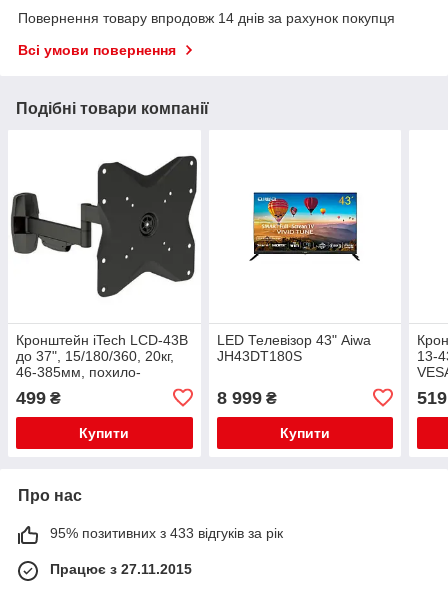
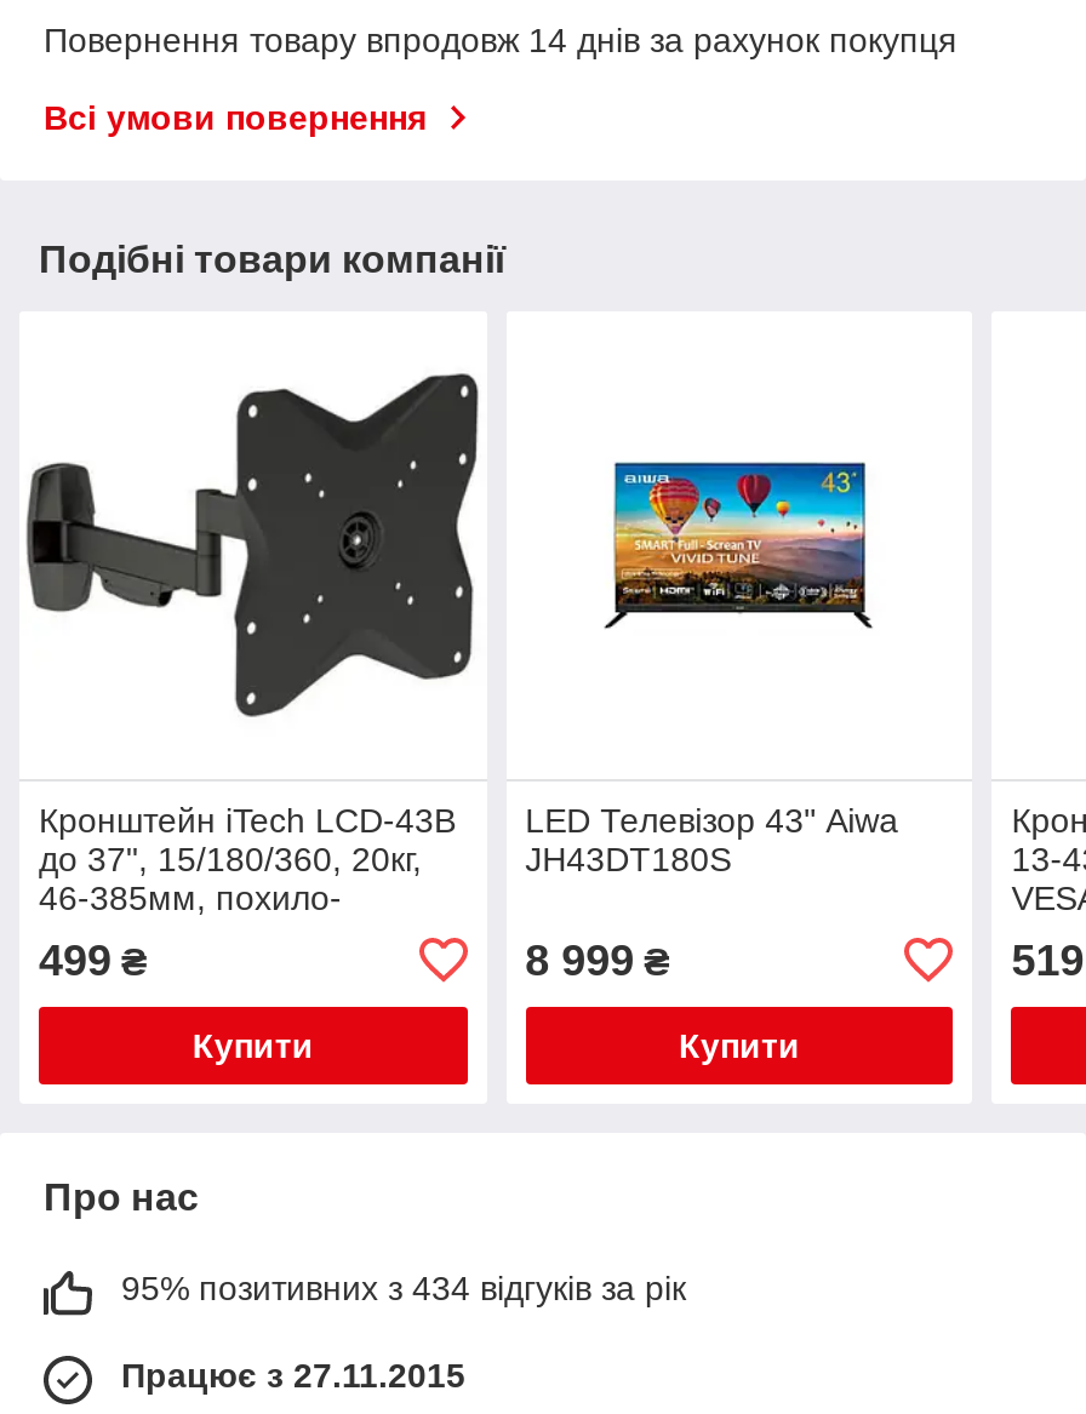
[50,525,283,541] 95% позитивних з 433 відгуків за рік -> [121,1268,686,1307] 95% позитивних з 434 відгуків за рік

